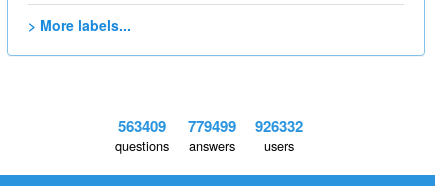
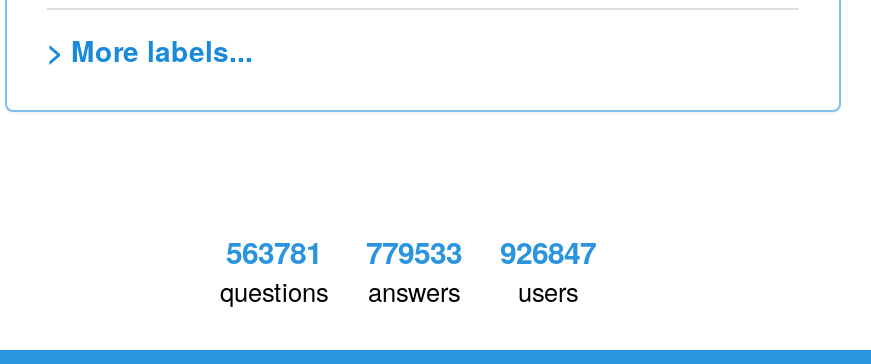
[117,115,165,137] 563409 -> [226,230,322,274] 563781
[187,115,235,137] 779499 -> [366,230,462,274] 779533
[254,115,302,137] 926332 -> [500,230,596,274] 926847

